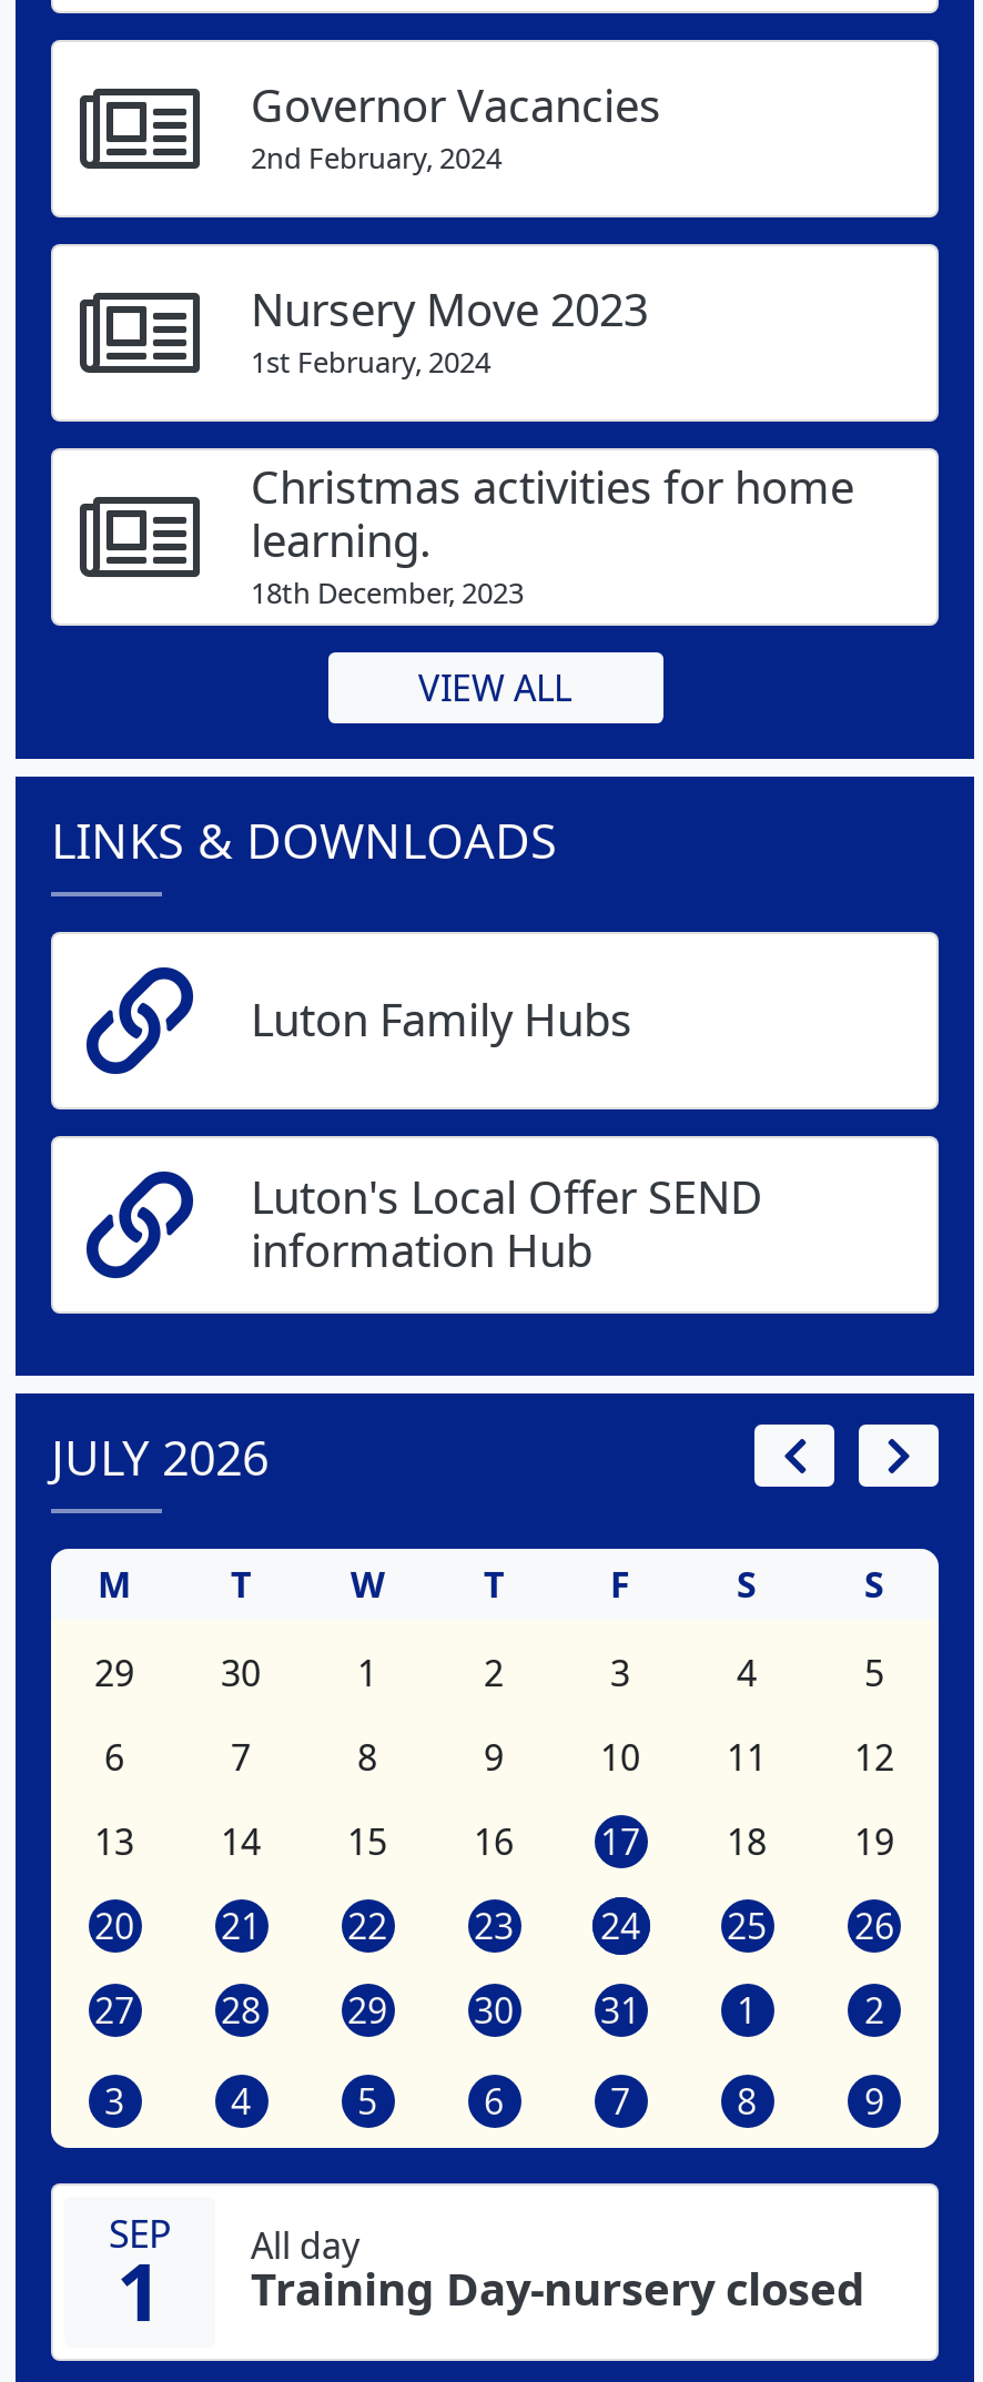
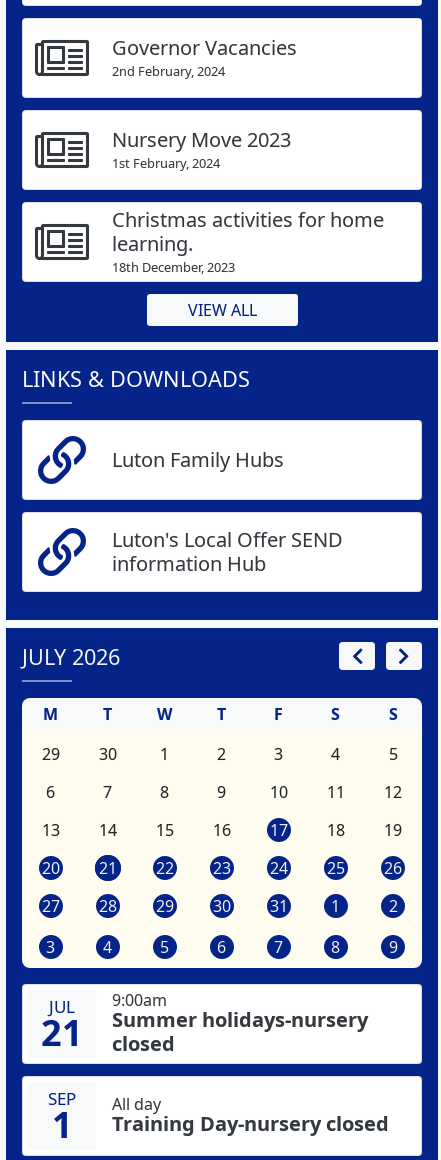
none -> [41,995,83,1057] JUL | 21
none -> [112,989,368,1057] 9:00am | Summer holidays-nursery | closed

